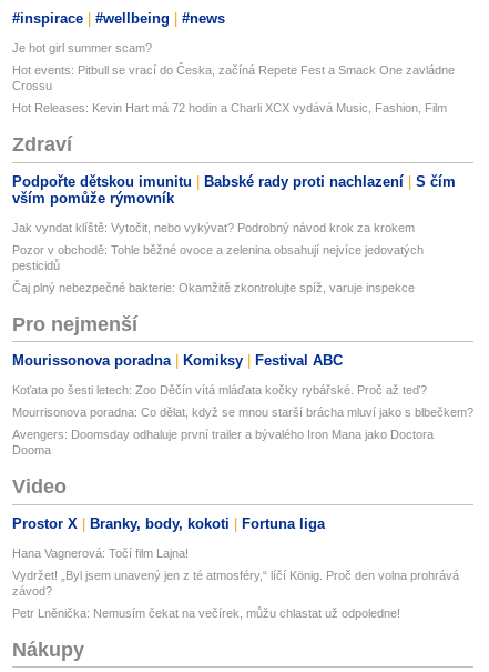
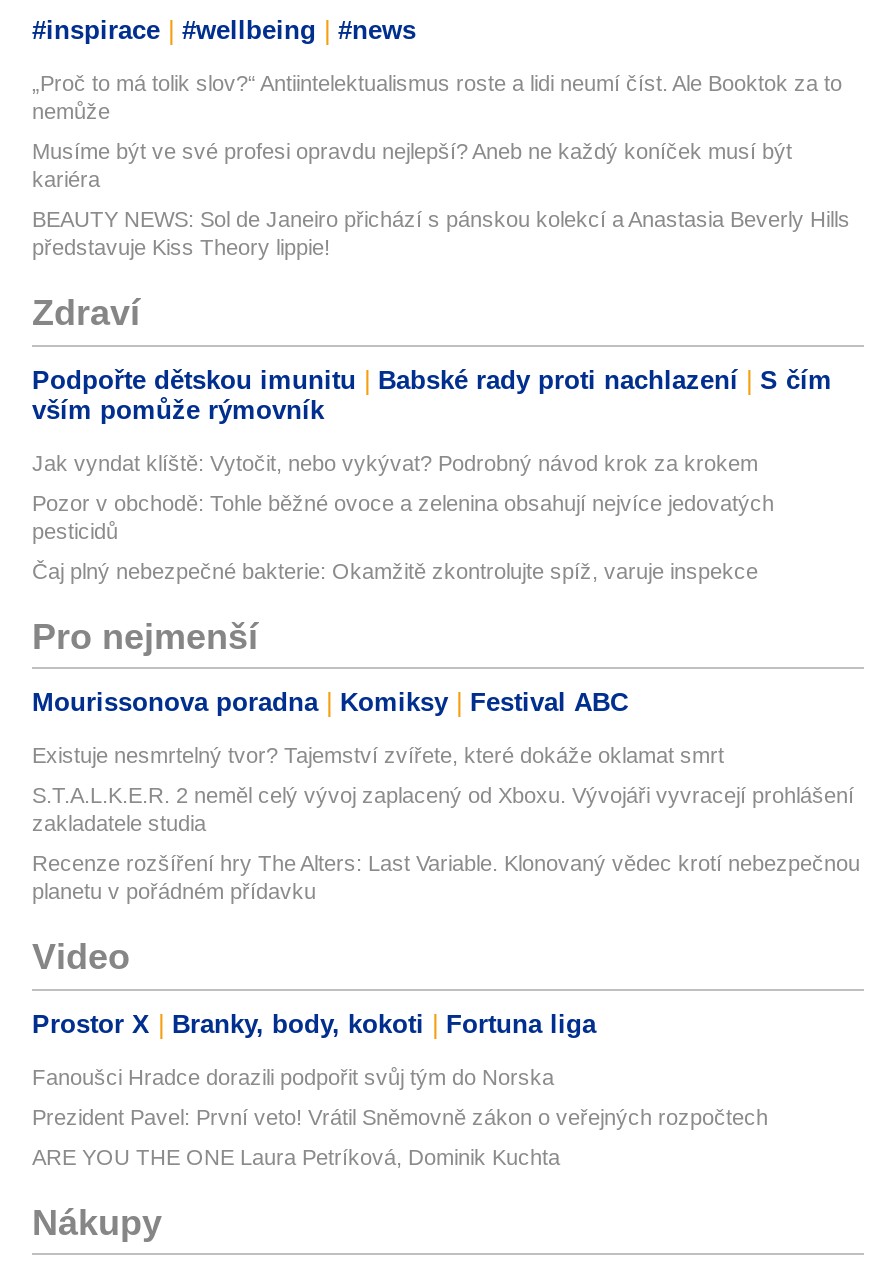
[12,42,152,55] Je hot girl summer scam? -> [32,72,842,124] „Proč to má tolik slov?“ Antiintelektualismus roste a lidi neumí číst. Ale Booktok za to | nemůže
[12,64,455,93] Hot events: Pitbull se vrací do Česka, začíná Repete Fest a Smack One zavládne | Crossu -> [32,140,792,192] Musíme být ve své profesi opravdu nejlepší? Aneb ne každý koníček musí být | kariéra
[12,102,447,115] Hot Releases: Kevin Hart má 72 hodin a Charli XCX vydává Music, Fashion, Film -> [32,208,850,260] BEAUTY NEWS: Sol de Janeiro přichází s pánskou kolekcí a Anastasia Beverly Hills | představuje Kiss Theory lippie!
[12,384,427,397] Koťata po šesti letech: Zoo Děčín vítá mláďata kočky rybářské. Proč až teď? -> [32,744,724,768] Existuje nesmrtelný tvor? Tajemství zvířete, které dokáže oklamat smrt
[12,406,473,419] Mourrisonova poradna: Co dělat, když se mnou starší brácha mluví jako s blbečkem? -> [32,784,854,836] S.T.A.L.K.E.R. 2 neměl celý vývoj zaplacený od Xboxu. Vývojáři vyvracejí prohlášení | zakladatele studia
[12,428,434,457] Avengers: Doomsday odhaluje první trailer a bývalého Iron Mana jako Doctora | Dooma -> [32,852,860,904] Recenze rozšíření hry The Alters: Last Variable. Klonovaný vědec krotí nebezpečnou | planetu v pořádném přídavku
[12,546,189,560] Hana Vagnerová: Točí film Lajna! -> [32,1065,554,1089] Fanoušci Hradce dorazili podpořit svůj tým do Norska
[12,569,459,598] Vydržet! „Byl jsem unavený jen z té atmosféry,“ líčí König. Proč den volna prohrává | závod? -> [32,1105,768,1129] Prezident Pavel: První veto! Vrátil Sněmovně zákon o veřejných rozpočtech
[12,606,400,620] Petr Lněnička: Nemusím čekat na večírek, můžu chlastat už odpoledne! -> [32,1145,560,1169] ARE YOU THE ONE Laura Petríková, Dominik Kuchta

